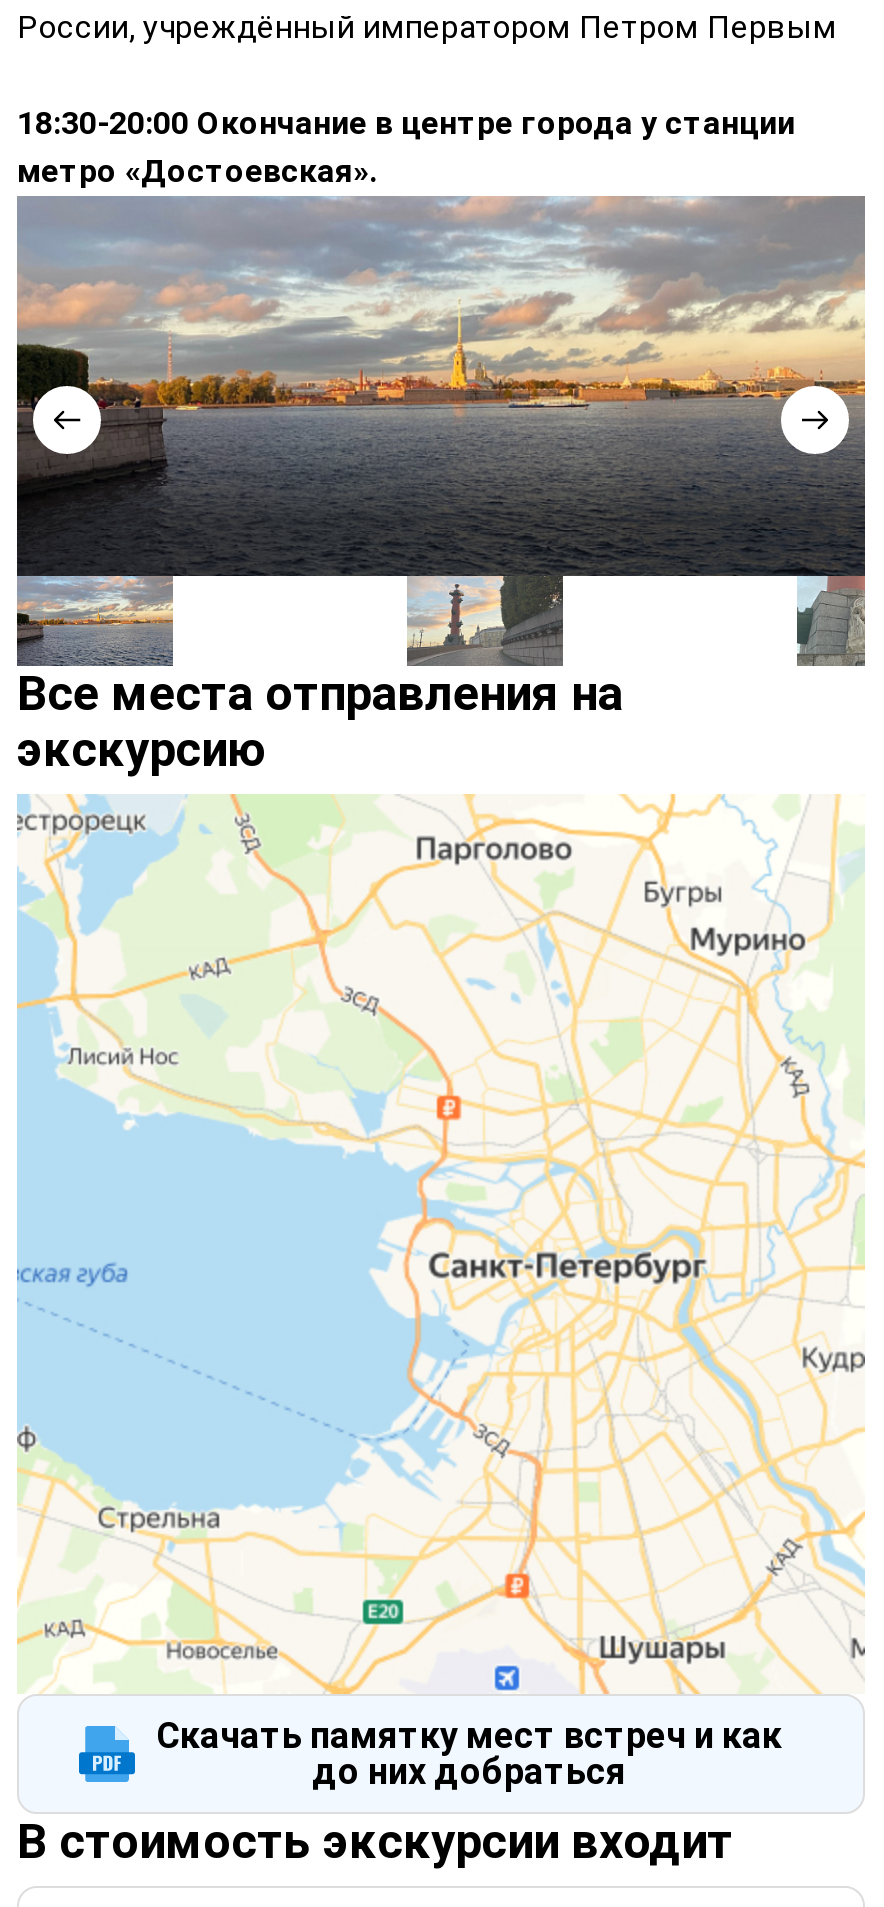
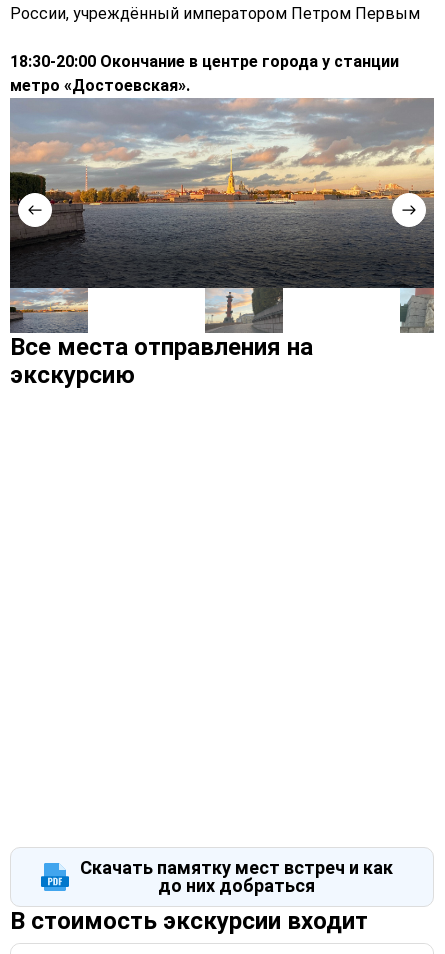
[15,792,867,1696] [image] -> none

